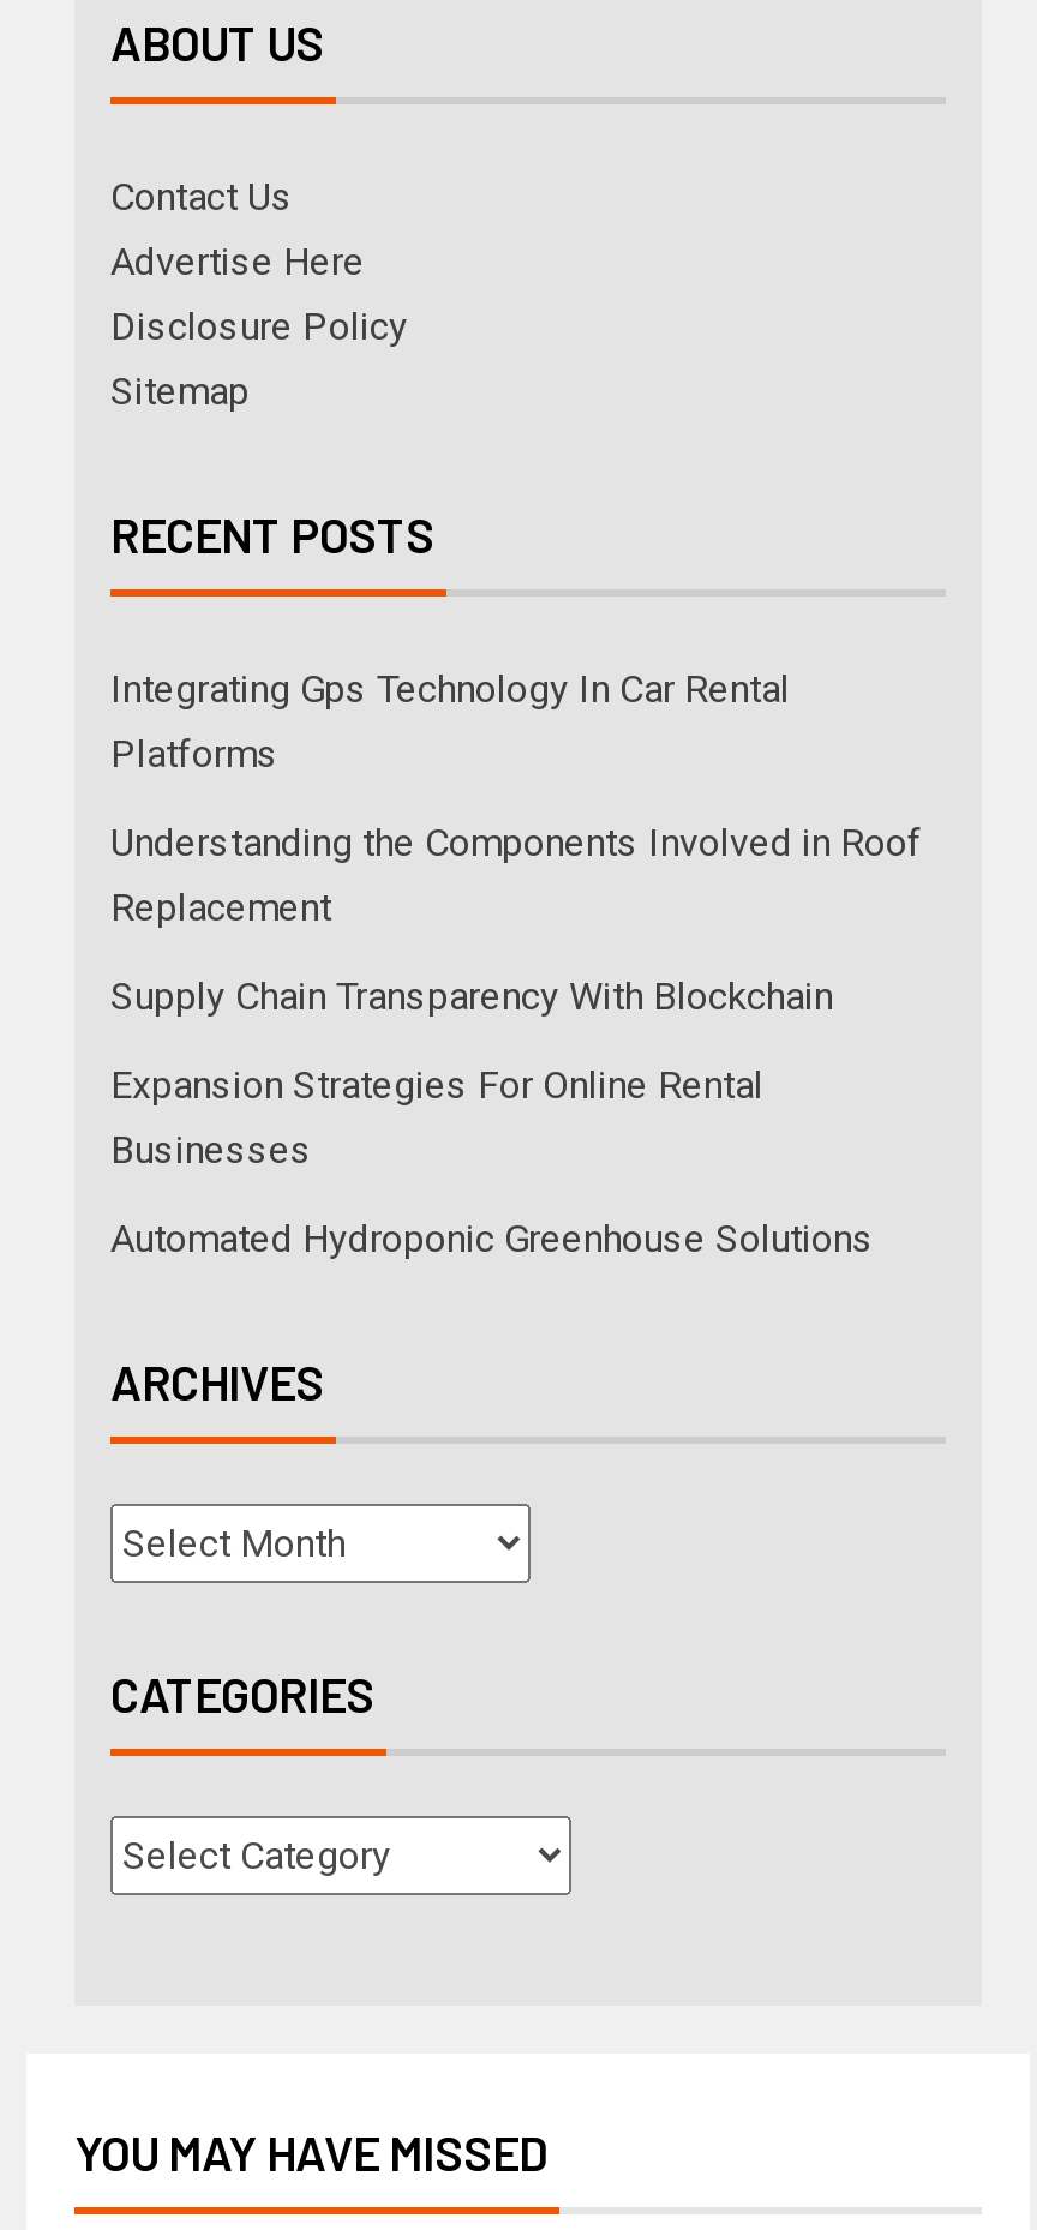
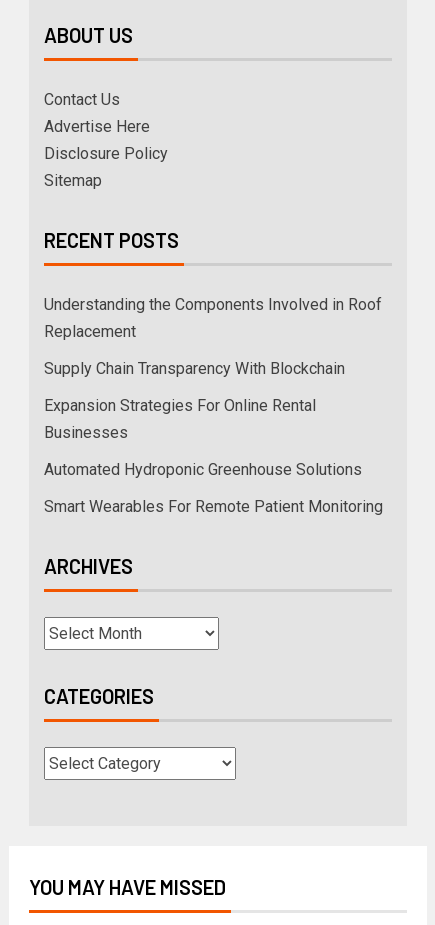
[110,665,790,775] Integrating Gps Technology In Car Rental | Platforms -> none
moved [110,818,922,1260] -> [44,295,382,479]: Understanding the Components Involved in Roof | Replacement | Supply Chain Transparency With Blockchain | Expansion Strategies For Online Rental | Businesses | Automated Hydroponic Greenhouse Solutions
none -> [44,497,383,516] Smart Wearables For Remote Patient Monitoring

